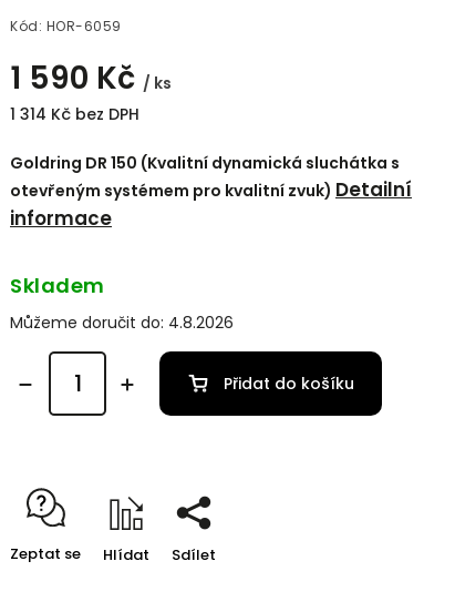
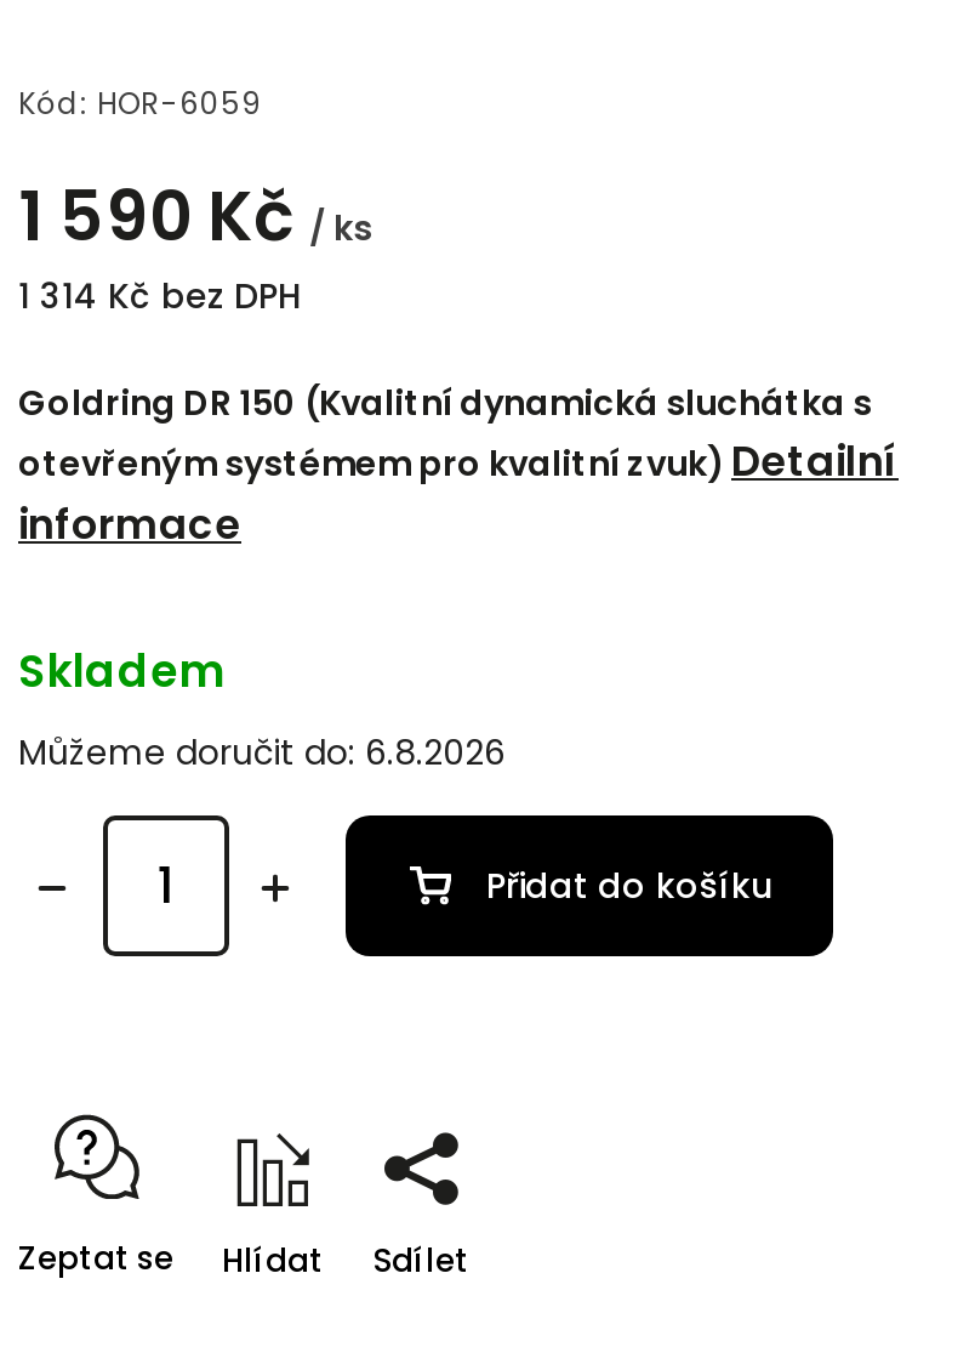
[10,312,234,334] Můžeme doručit do: 4.8.2026 -> [18,729,506,778] Můžeme doručit do: 6.8.2026

